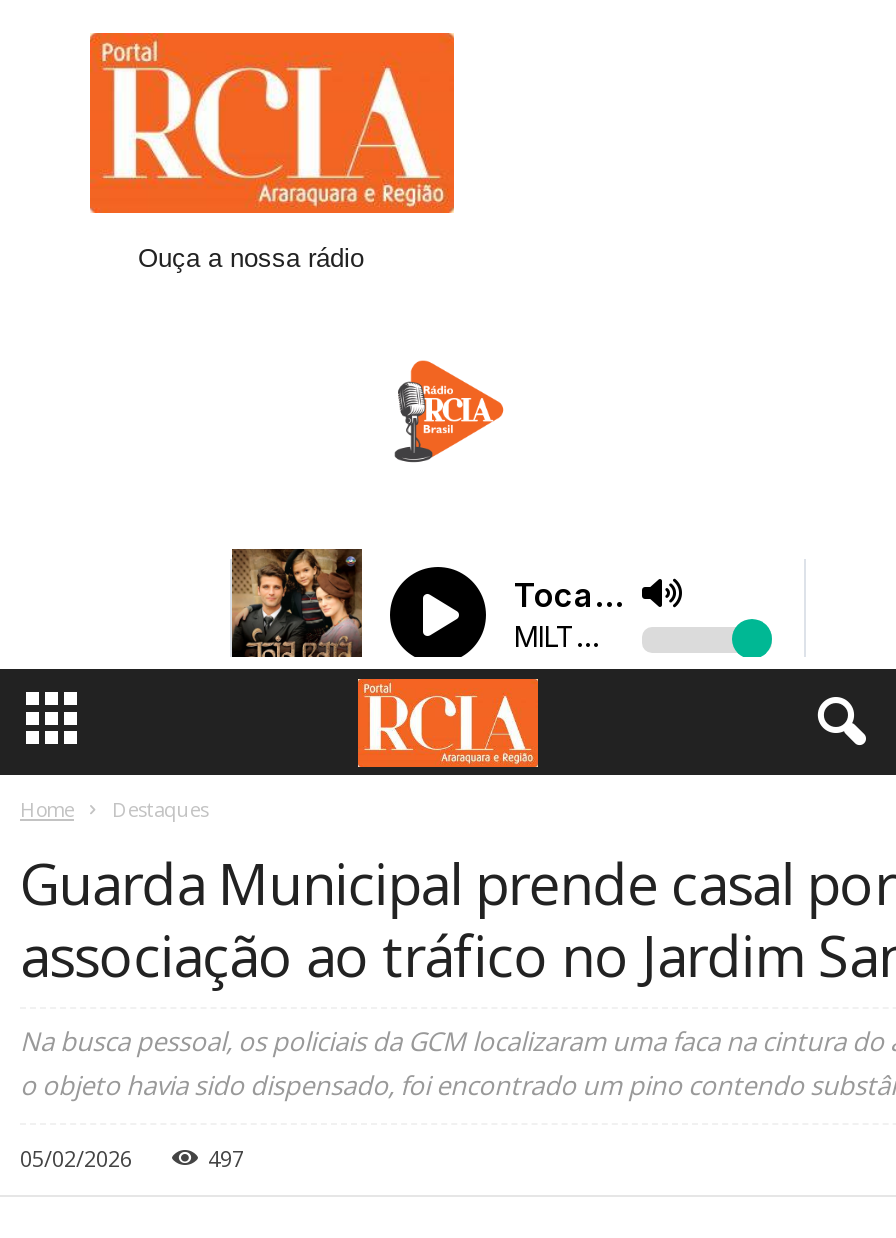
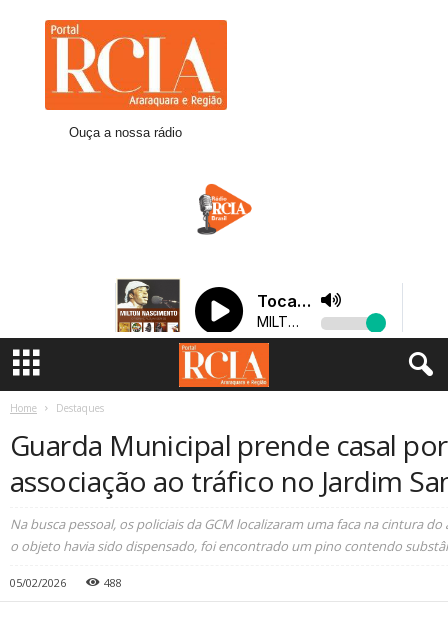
[230,547,362,659] [image] -> [116,278,180,333] [image]
[208,1143,244,1173] 497 -> [104,575,122,590] 488

